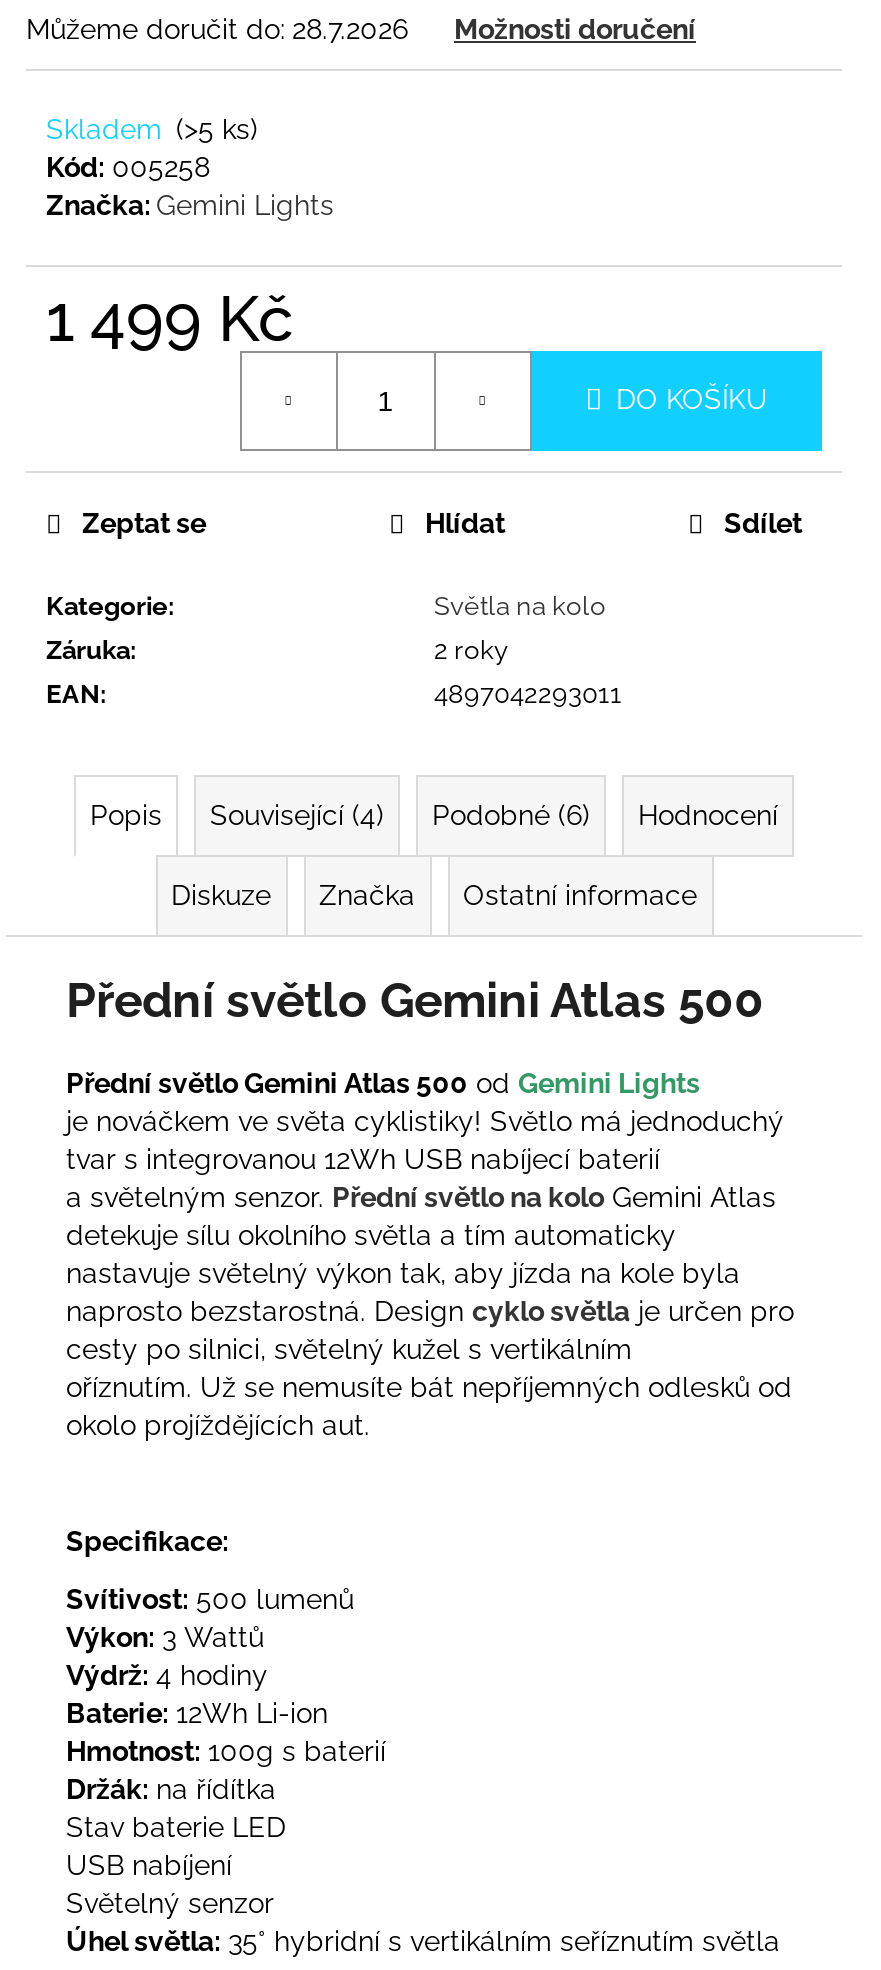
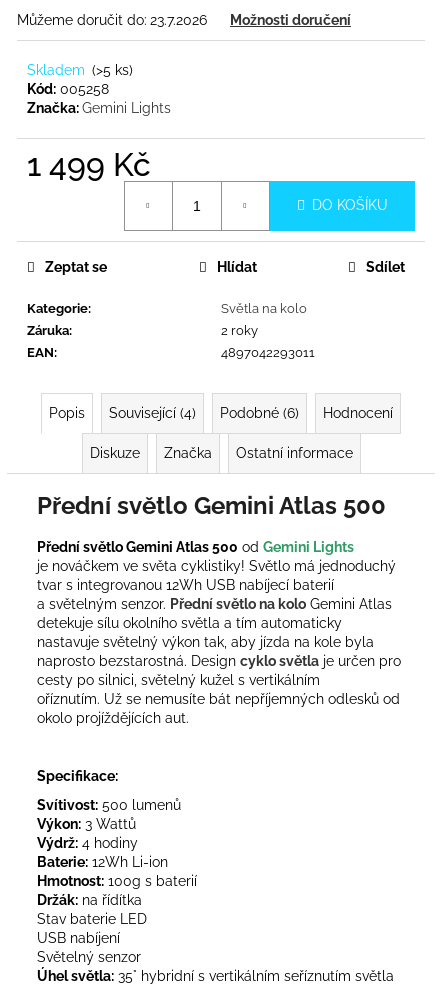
[26,12,408,44] Můžeme doručit do: 28.7.2026 -> [17,11,207,27] Můžeme doručit do: 23.7.2026

